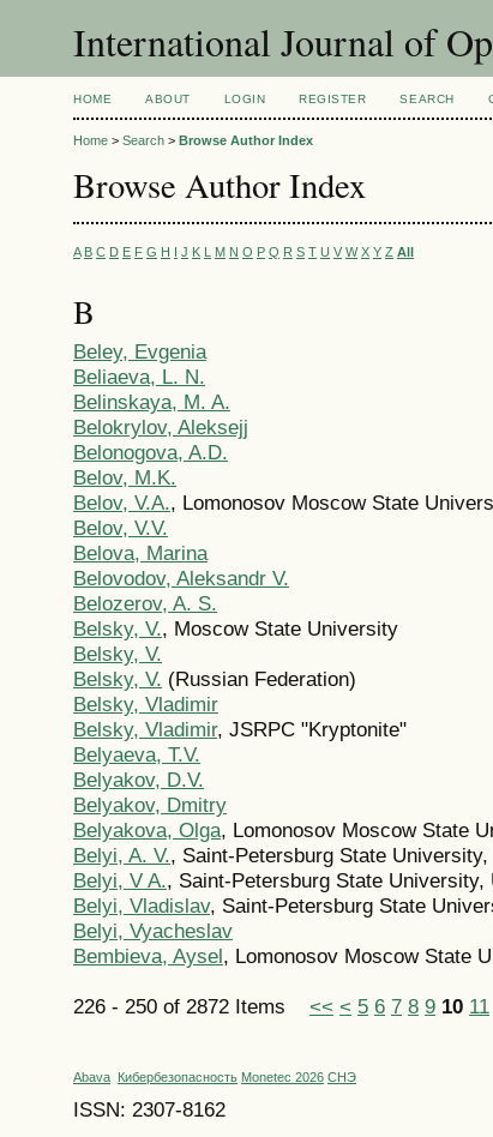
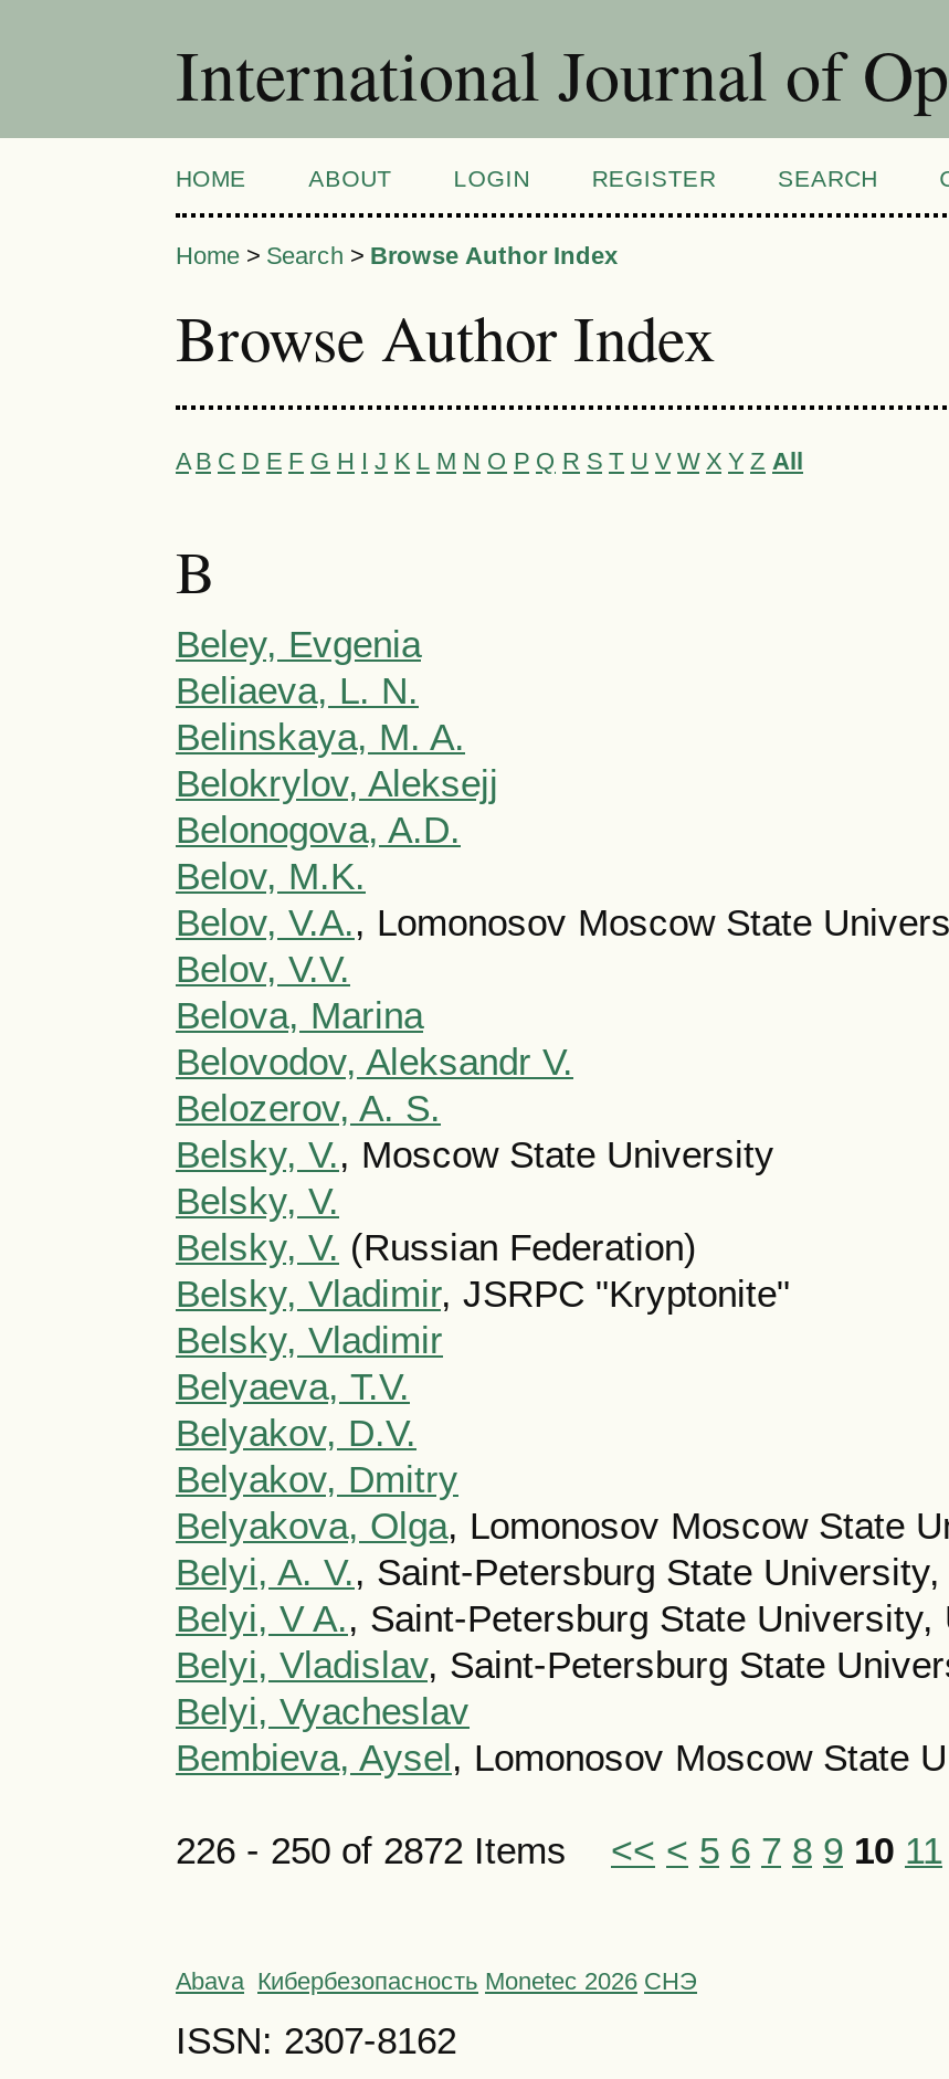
moved [73,692,218,716] -> [176,1319,443,1363]: Belsky, Vladimir
moved [73,718,407,742] -> [176,1272,790,1316]: Belsky, Vladimir, JSRPC "Kryptonite"

